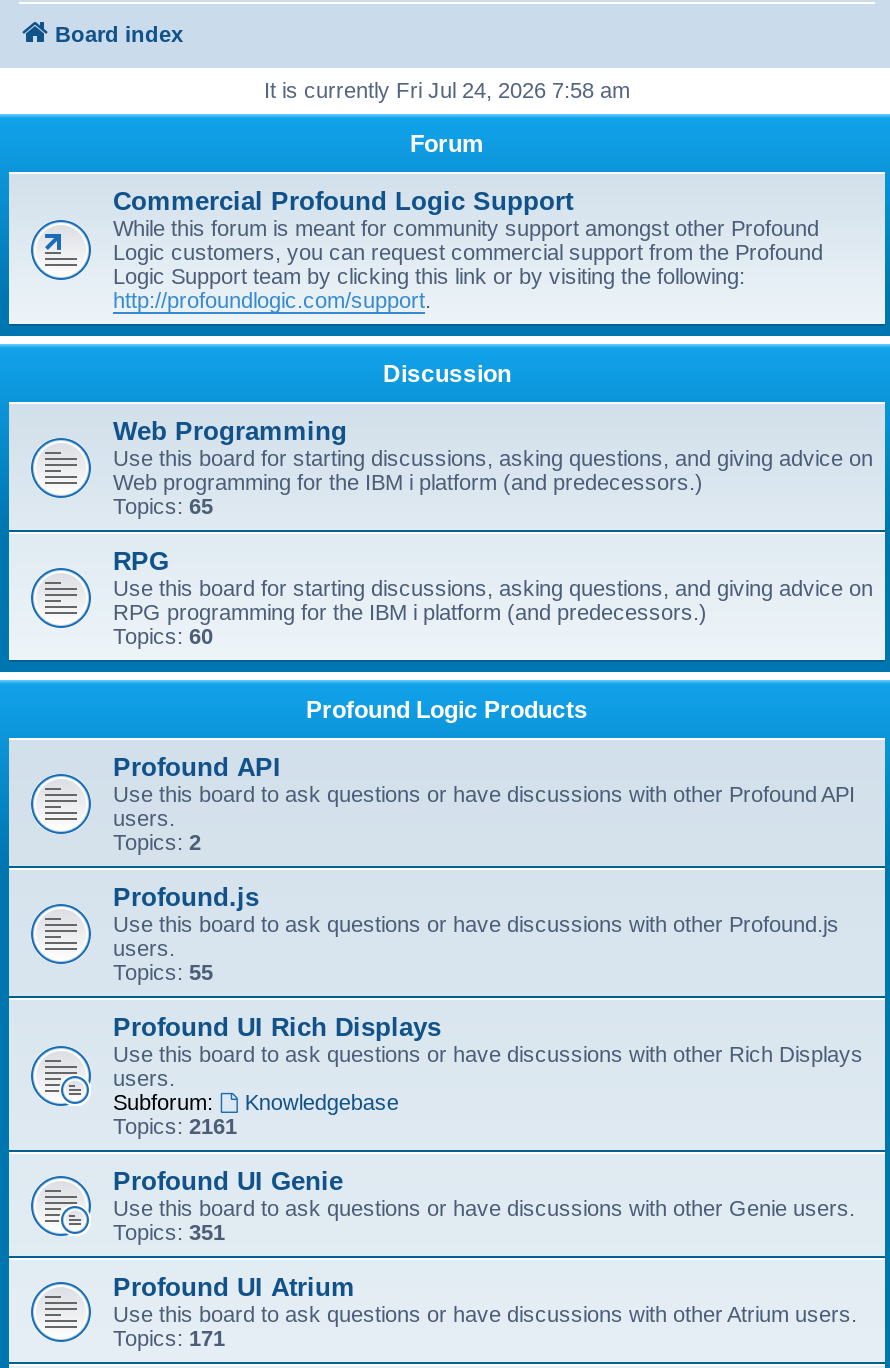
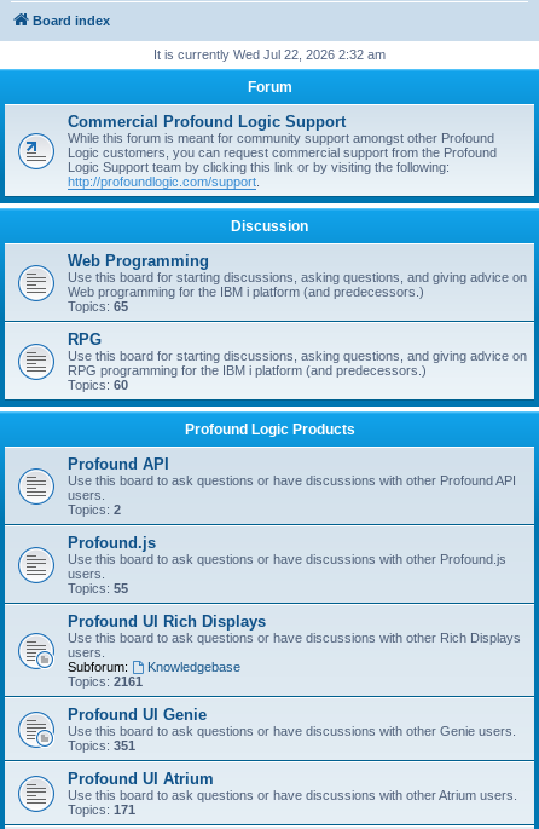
[264,78,630,102] It is currently Fri Jul 24, 2026 7:58 am -> [153,47,386,62] It is currently Wed Jul 22, 2026 2:32 am

